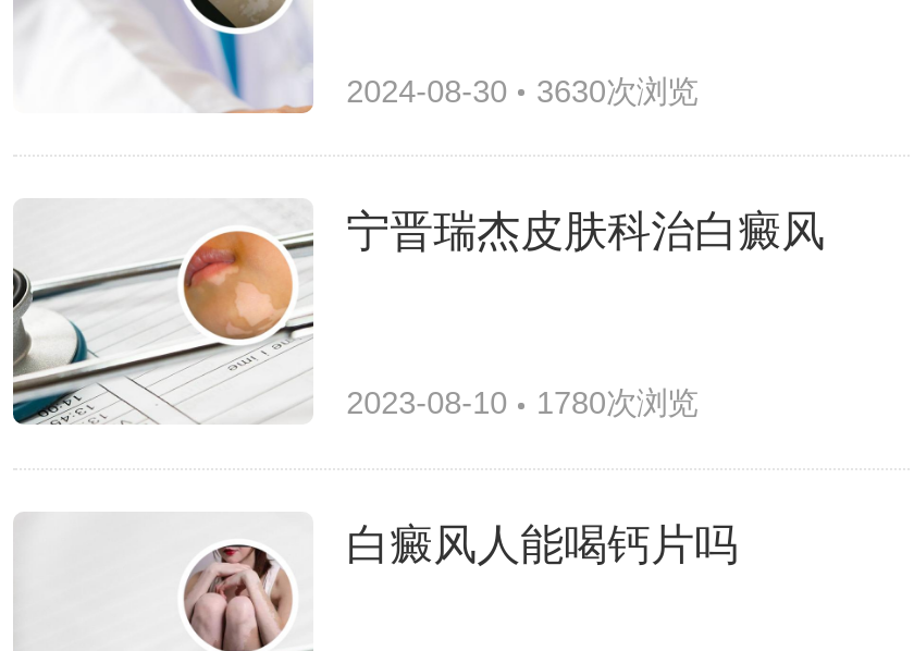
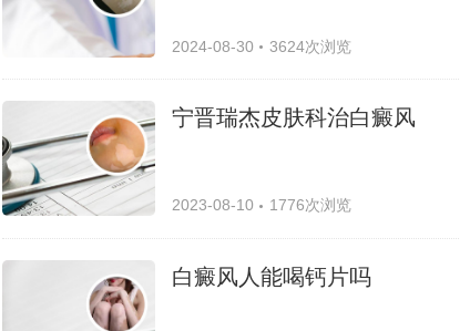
[346,73,697,108] 2024-08-30 3630次浏览 -> [172,37,351,55] 2024-08-30 3624次浏览
[346,386,697,421] 2023-08-10 1780次浏览 -> [172,196,351,214] 2023-08-10 1776次浏览

